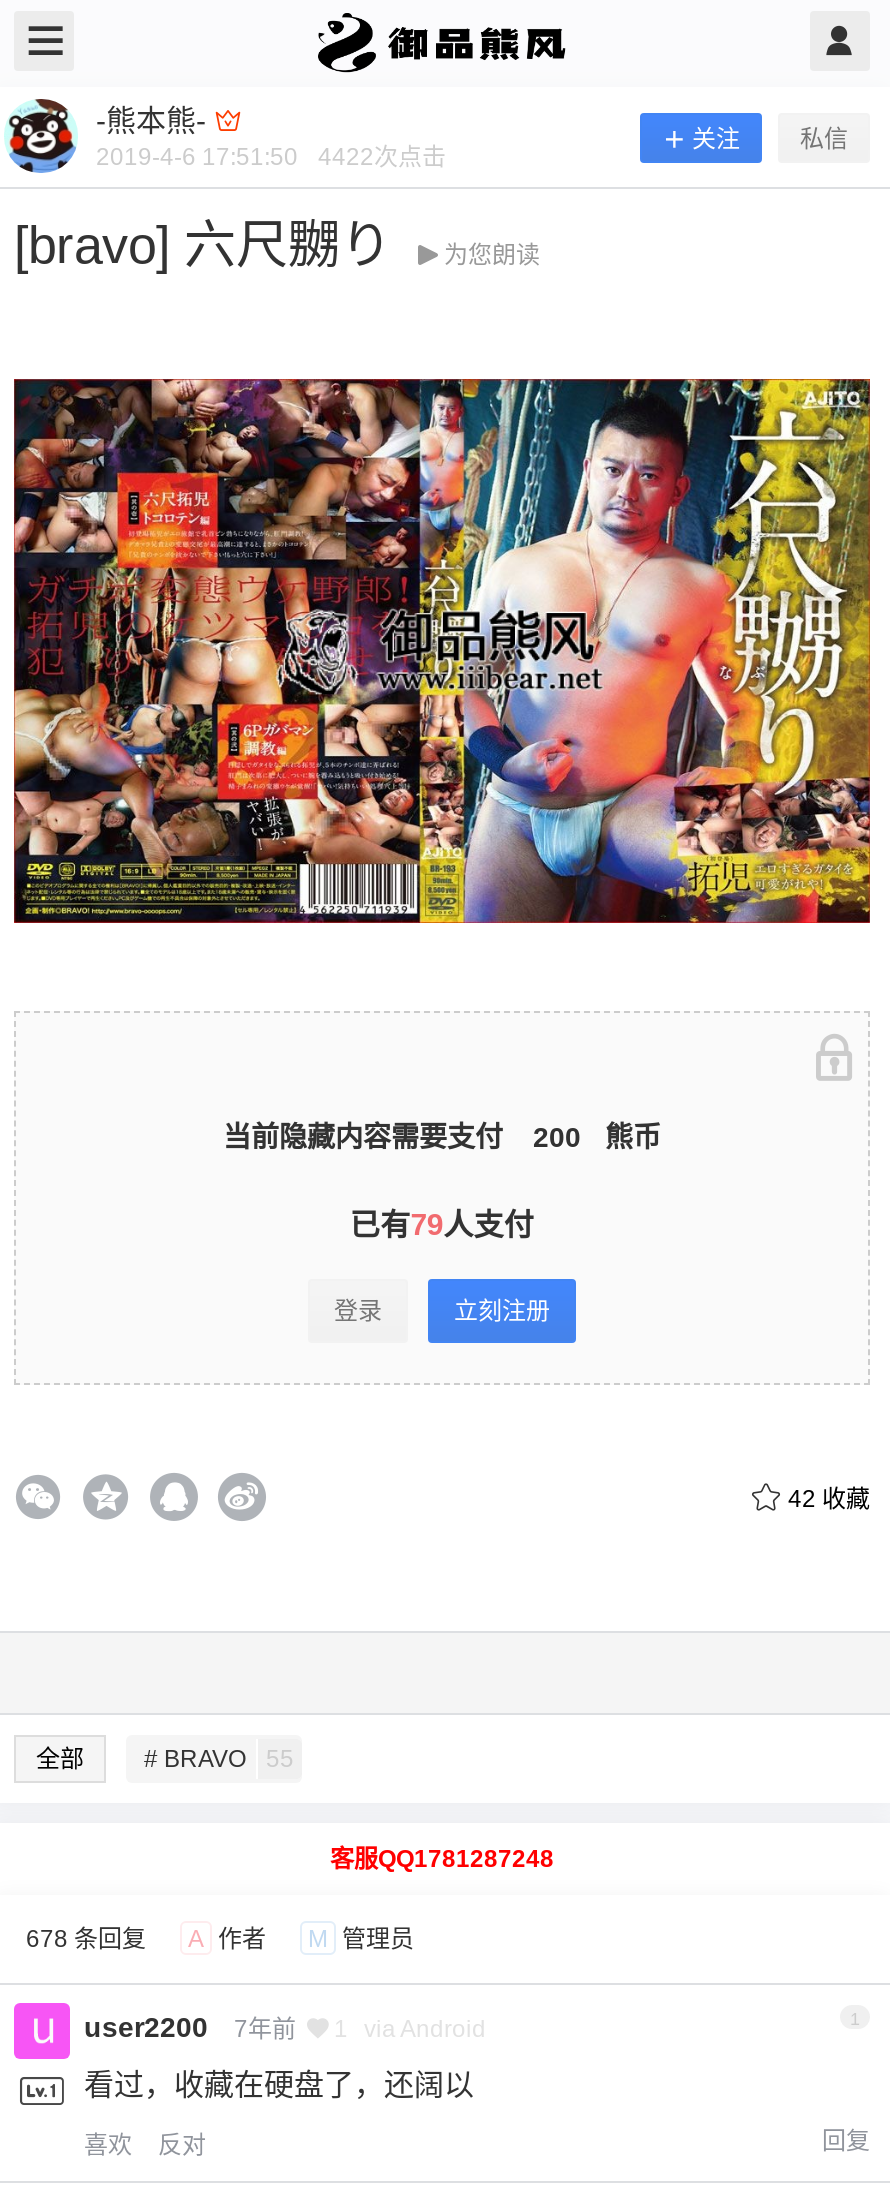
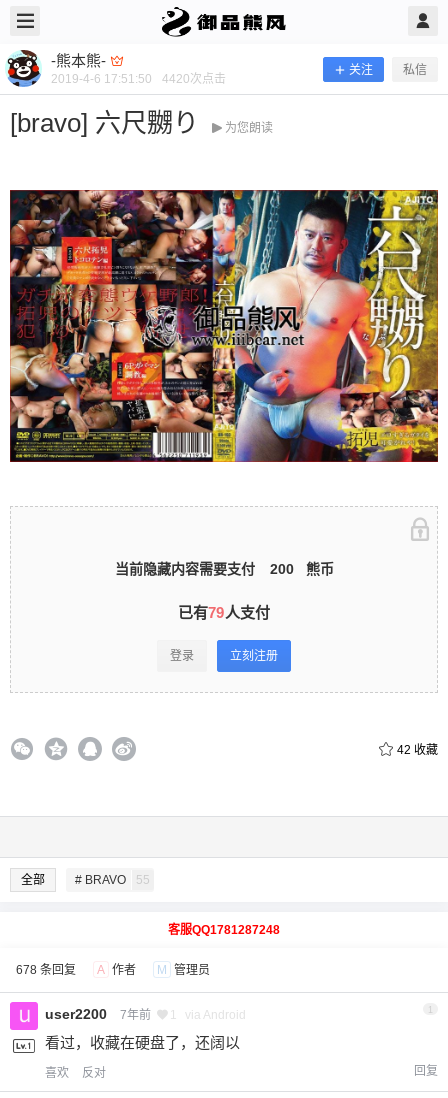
[96,143,446,171] 2019-4-6 17:51:50 4422次点击 -> [51,72,226,86] 2019-4-6 17:51:50 4420次点击

